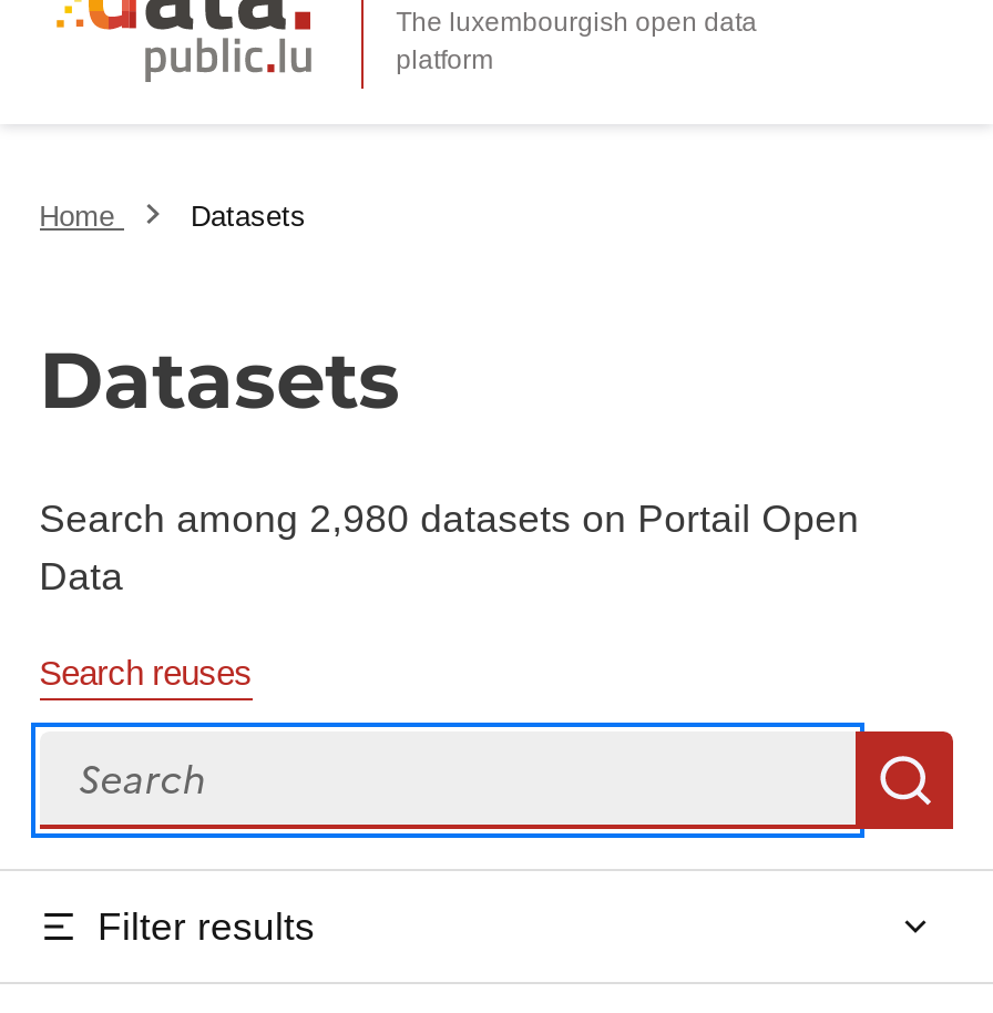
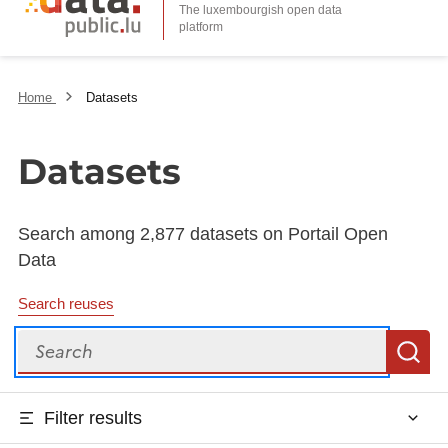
[39,497,859,542] Search among 2,980 datasets on Portail Open -> [18,224,388,244] Search among 2,877 datasets on Portail Open

